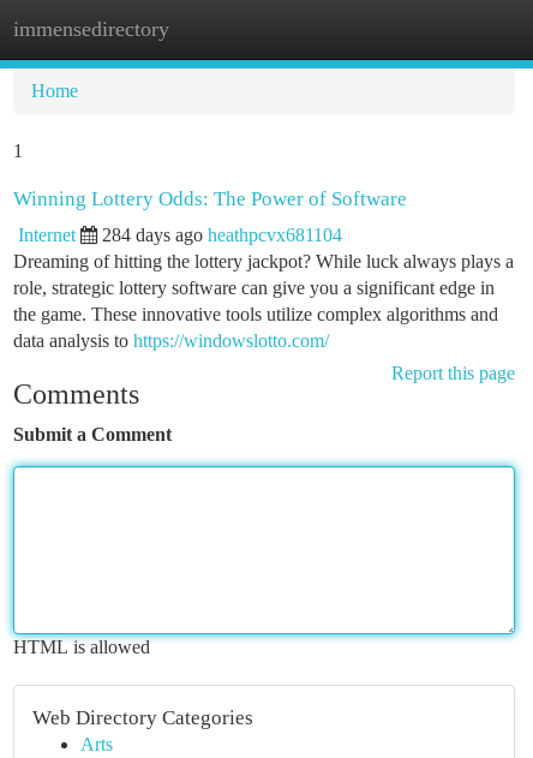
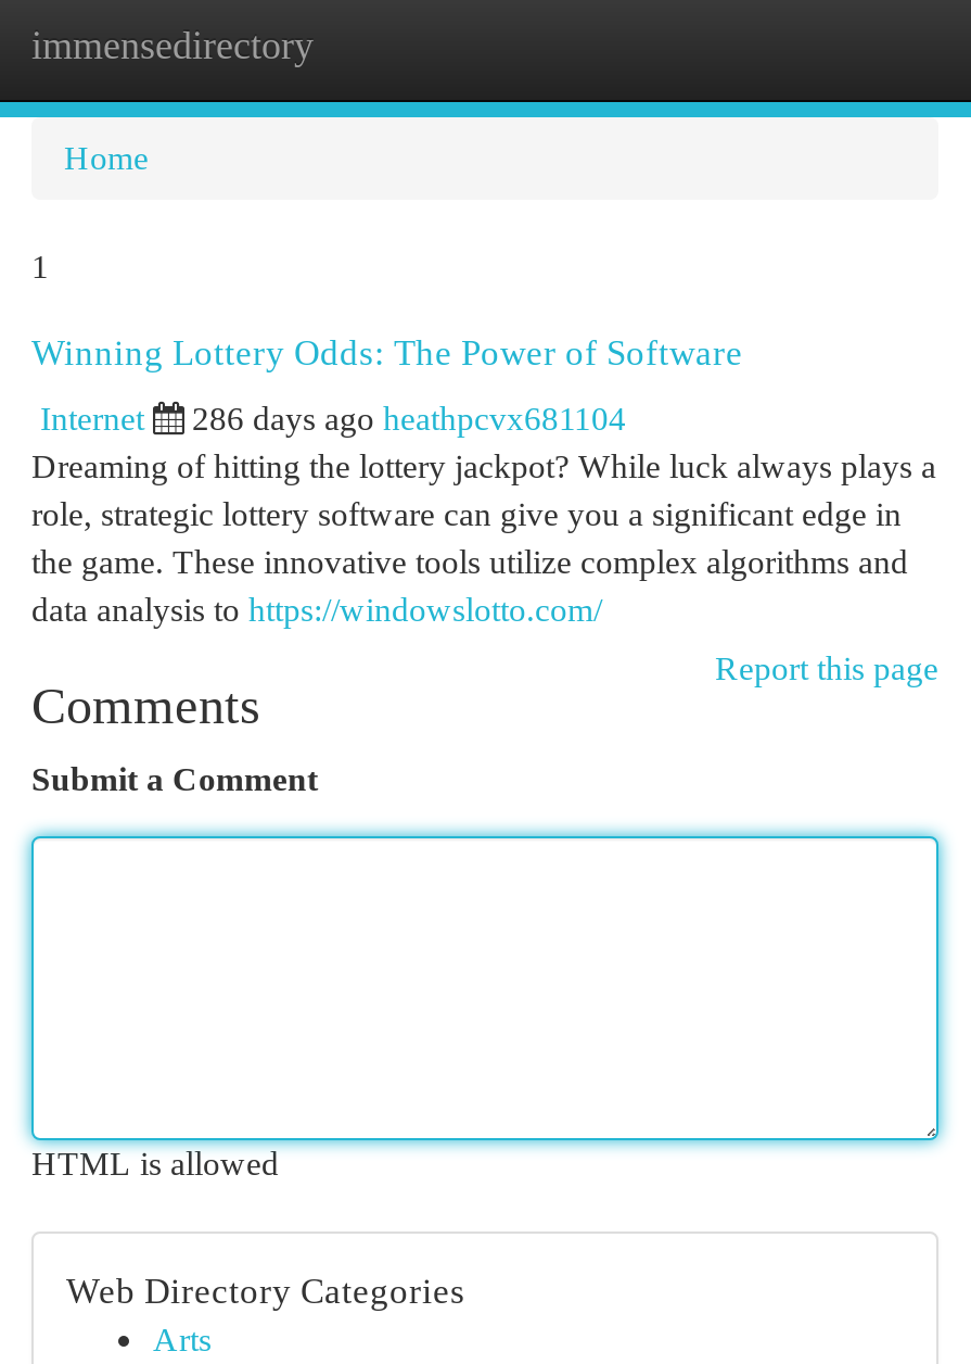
[102,225,342,245] 284 days ago heathpcvx681104 -> [192,400,626,437] 286 days ago heathpcvx681104

